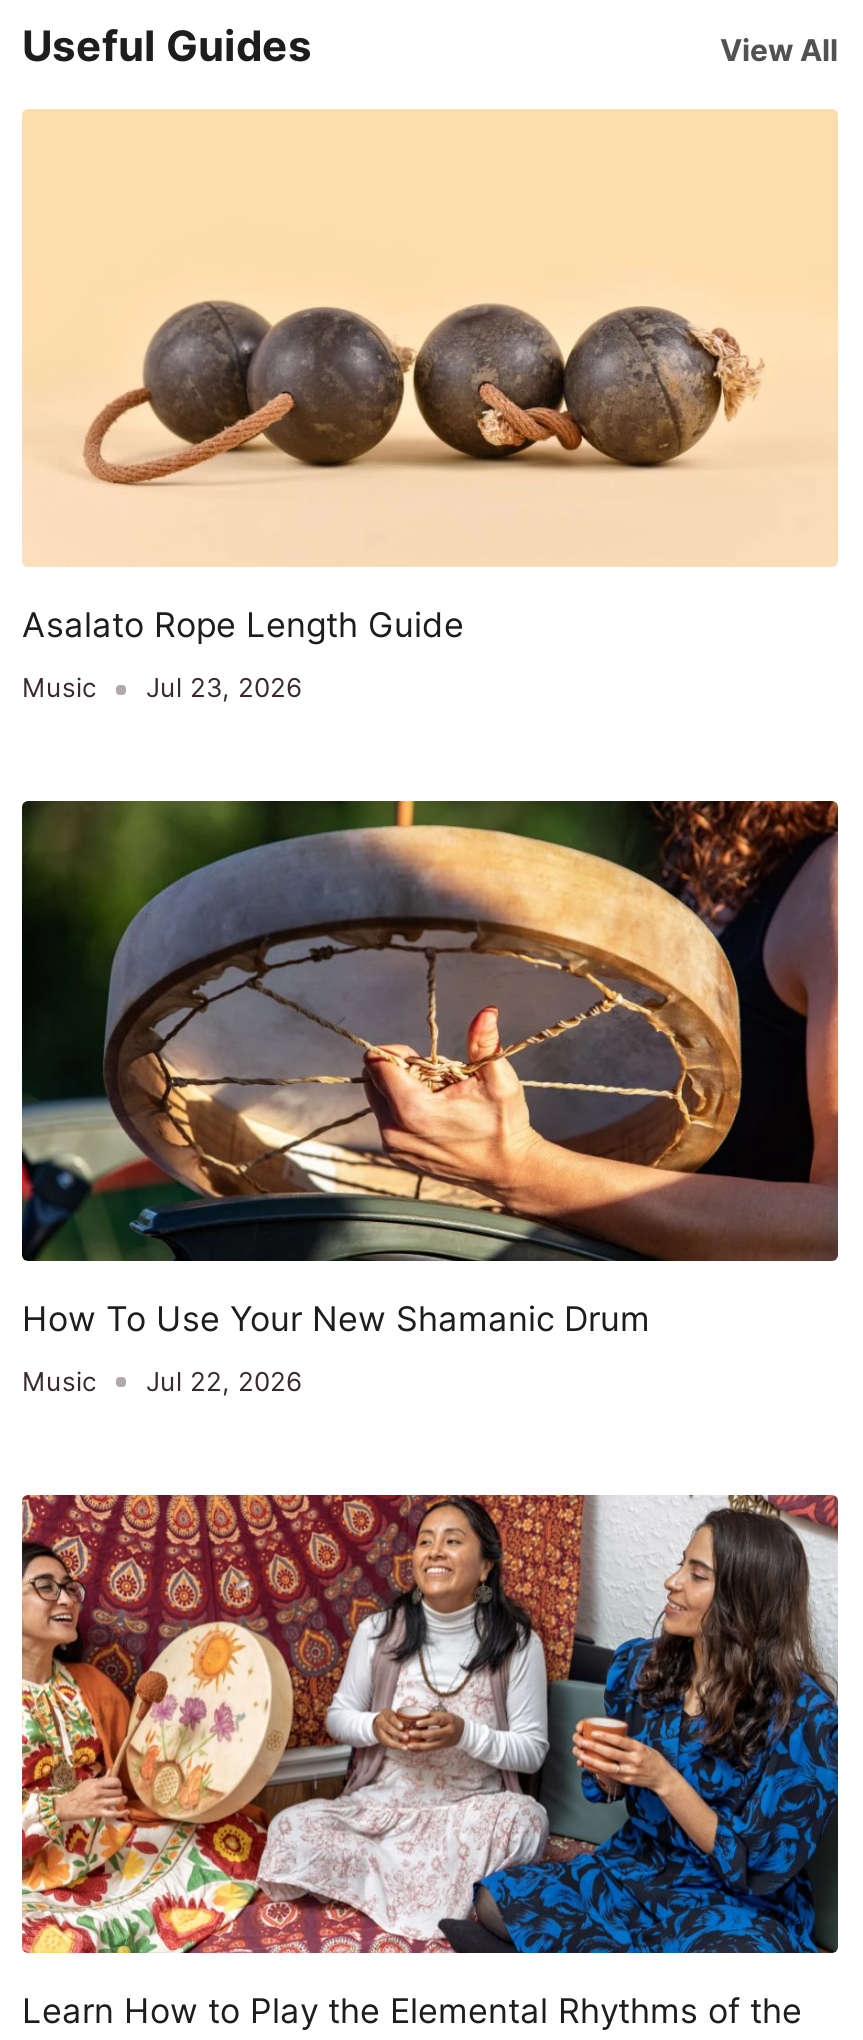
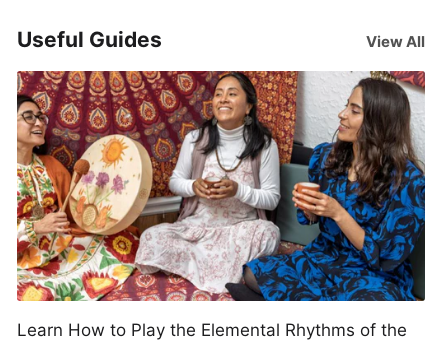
[22,108,838,704] [image] | Asalato Rope Length Guide | Music | Jul 23, 2026 -> none
[20,798,840,1396] [image] | How To Use Your New Shamanic Drum | Music | Jul 22, 2026 -> none

